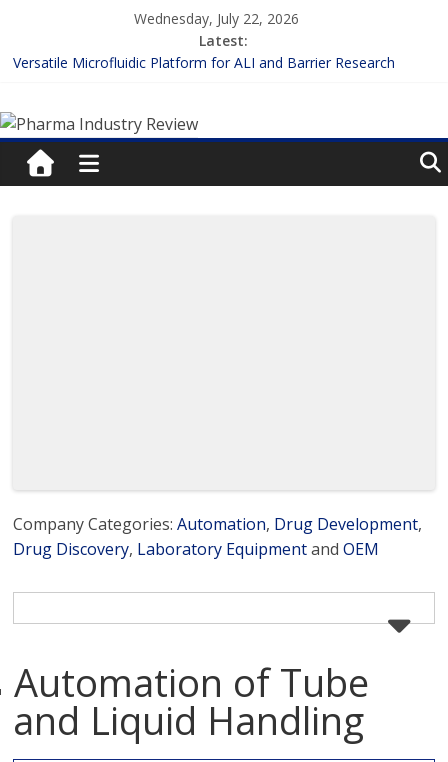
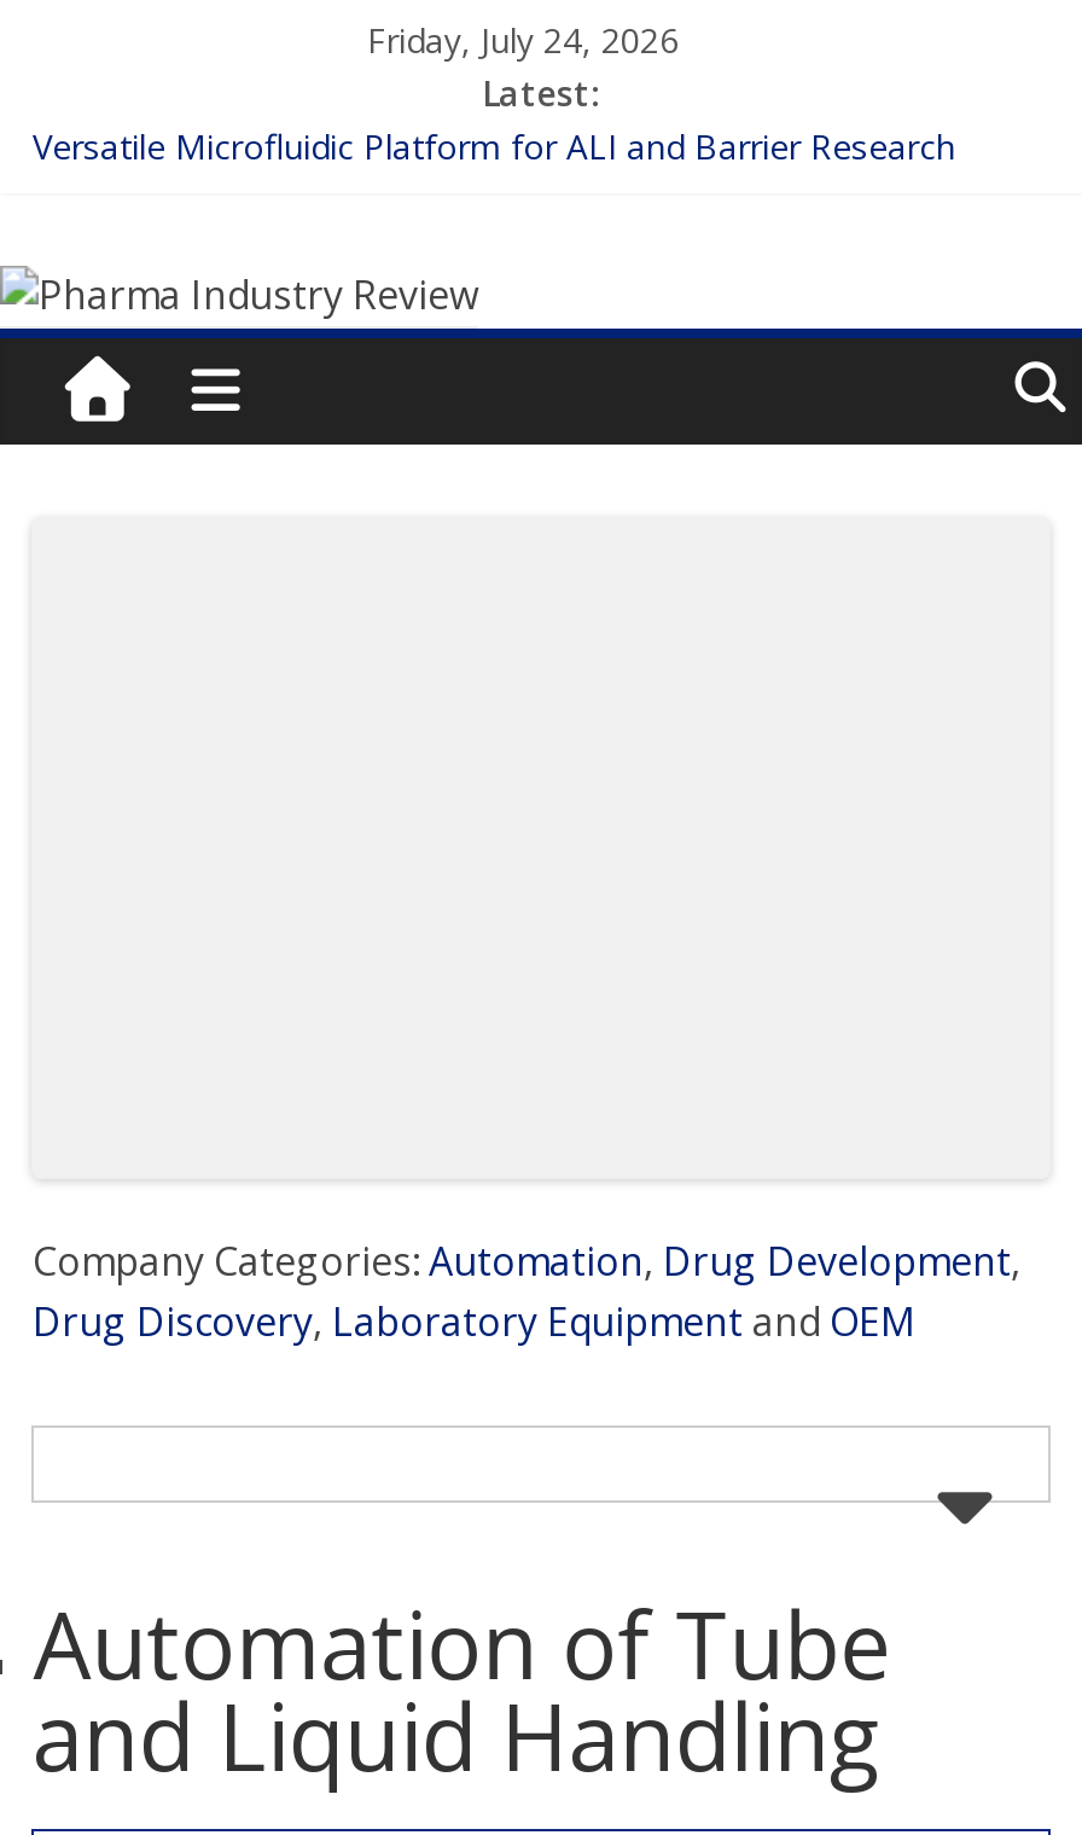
[134,9,299,28] Wednesday, July 22, 2026 -> [367,17,679,63] Friday, July 24, 2026

